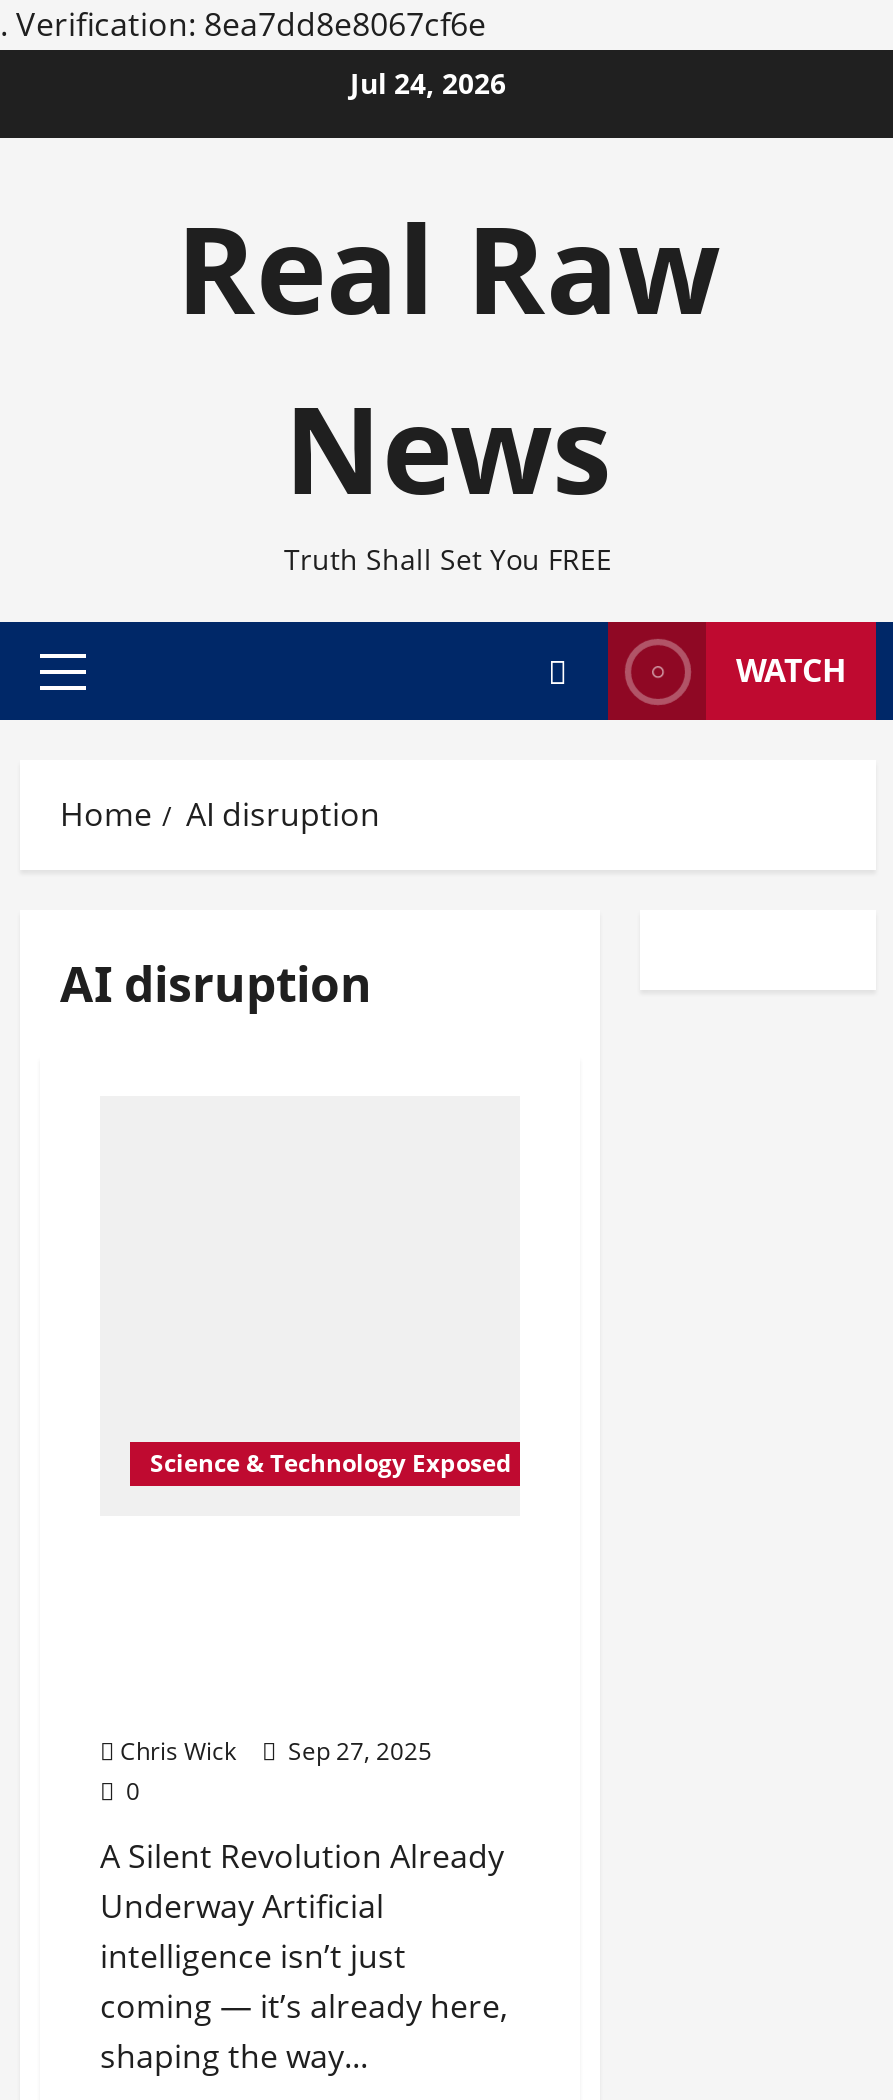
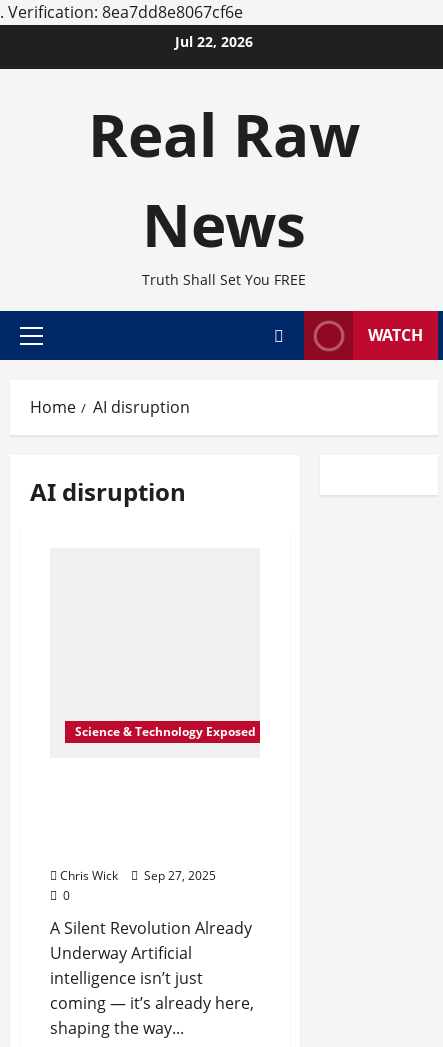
[350,64,506,102] Jul 24, 2026 -> [175,32,253,51] Jul 22, 2026

